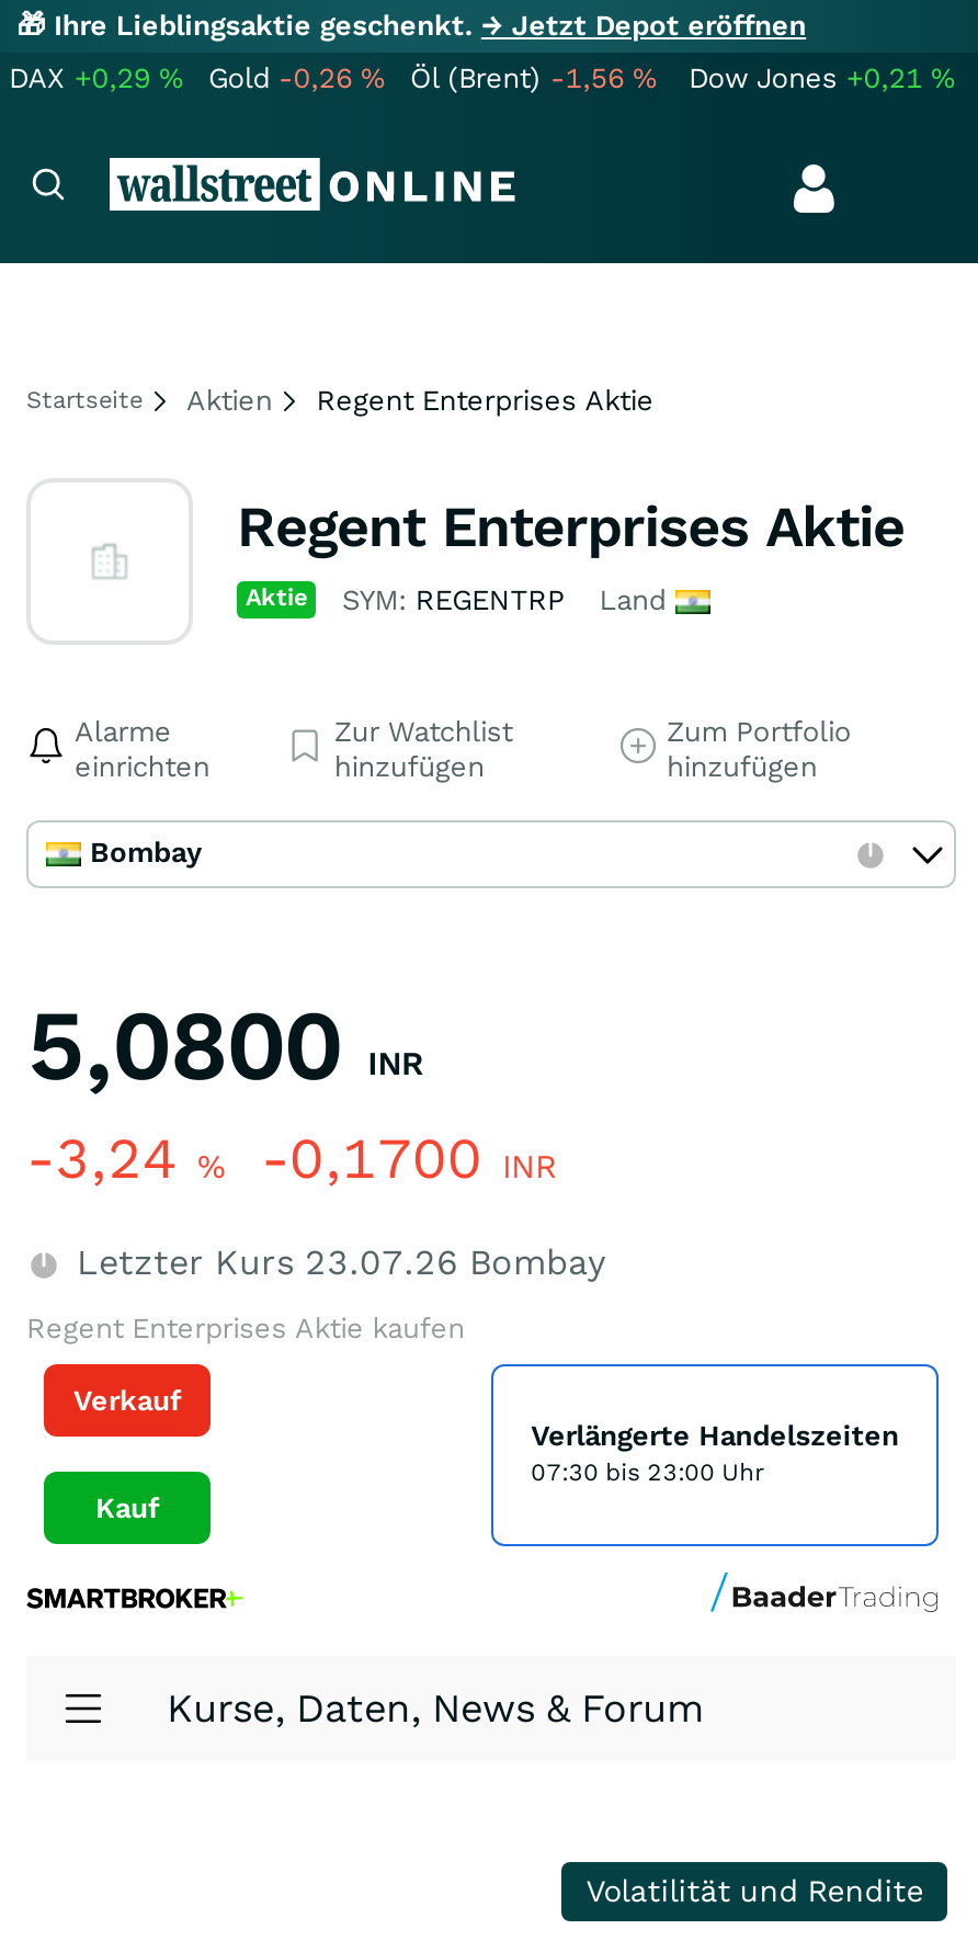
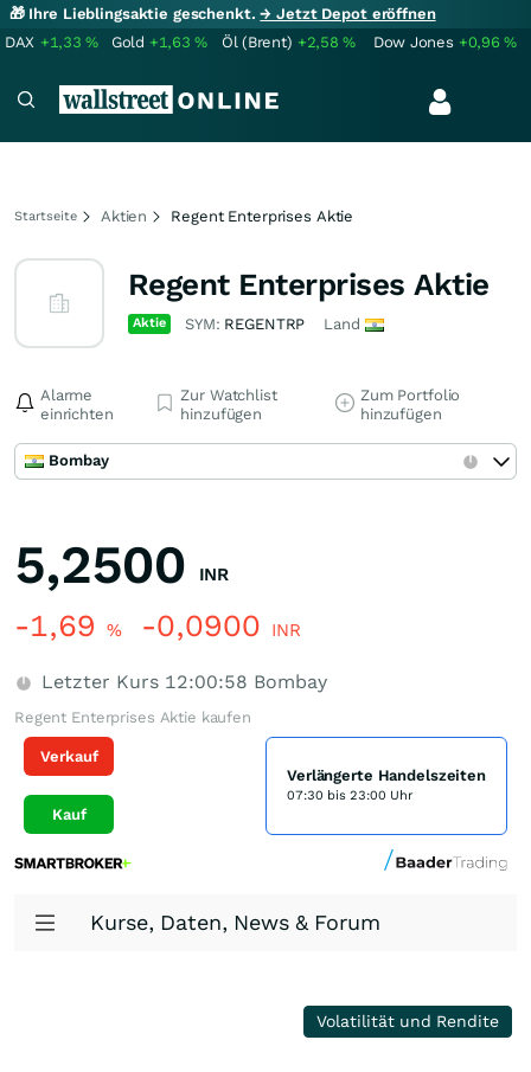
[9,61,182,94] DAX +0,29% -> [5,33,99,51] DAX +1,33%
[208,61,384,94] Gold -0,26% -> [111,33,208,51] Gold +1,63%
[410,61,656,94] Öl (Brent) -1,56% -> [222,33,356,51] Öl (Brent) +2,58%
[689,61,954,94] Dow Jones +0,21% -> [373,33,517,51] Dow Jones +0,96%
[26,987,423,1103] 5,0800 INR -> [14,533,228,596] 5,2500 INR
[26,1125,557,1191] -3,24% -0,1700 INR -> [14,608,301,643] -1,69% -0,0900 INR
[66,1241,605,1283] Letzter Kurs 23.07.26 Bombay -> [36,670,327,693] Letzter Kurs 12:00:58 Bombay

